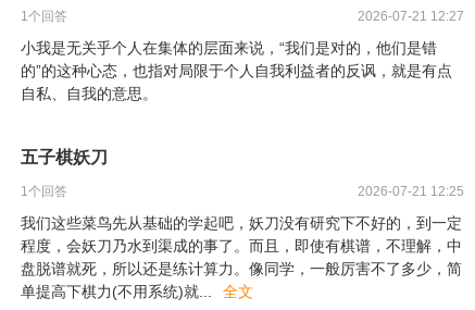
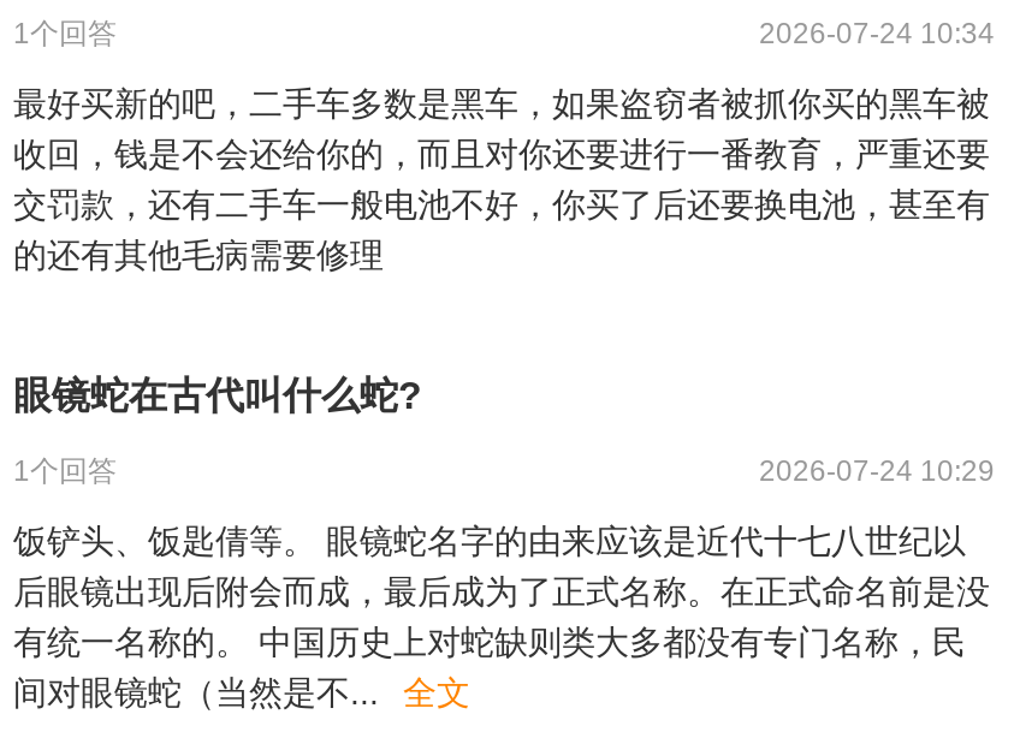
[358,9,464,24] 2026-07-21 12:27 -> [759,17,995,50] 2026-07-24 10:34
[21,39,452,102] 小我是无关乎个人在集体的层面来说，“我们是对的，他们是错 | 的”的这种心态，也指对局限于个人自我利益者的反讽，就是有点 | 自私、自我的意思。 -> [13,84,990,274] 最好买新的吧，二手车多数是黑车，如果盗窃者被抓你买的黑车被 | 收回，钱是不会还给你的，而且对你还要进行一番教育，严重还要 | 交罚款，还有二手车一般电池不好，你买了后还要换电池，甚至有 | 的还有其他毛病需要修理
[21,148,108,166] 五子棋妖刀 -> [13,375,422,416] 眼镜蛇在古代叫什么蛇?
[358,184,464,199] 2026-07-21 12:25 -> [759,454,995,488] 2026-07-24 10:29
[21,214,462,300] 我们这些菜鸟先从基础的学起吧，妖刀没有研究下不好的，到一定 | 程度，会妖刀乃水到渠成的事了。而且，即使有棋谱，不理解，中 | 盘脱谱就死，所以还是练计算力。像同学，一般厉害不了多少，简 | 单提高下棋力(不用系统)就... -> [13,522,990,712] 饭铲头、饭匙倩等。 眼镜蛇名字的由来应该是近代十七八世纪以 | 后眼镜出现后附会而成，最后成为了正式名称。在正式命名前是没 | 有统一名称的。 中国历史上对蛇缺则类大多都没有专门名称，民 | 间对眼镜蛇（当然是不...

